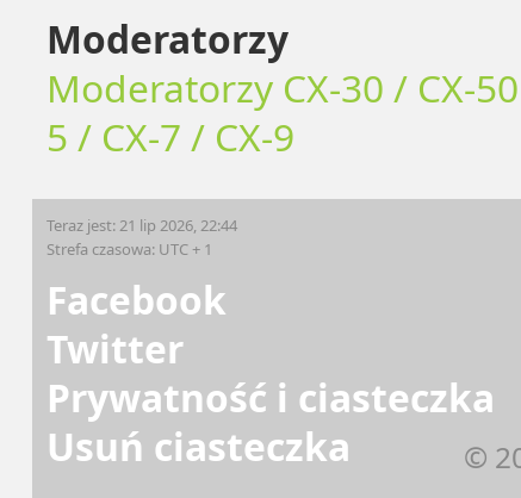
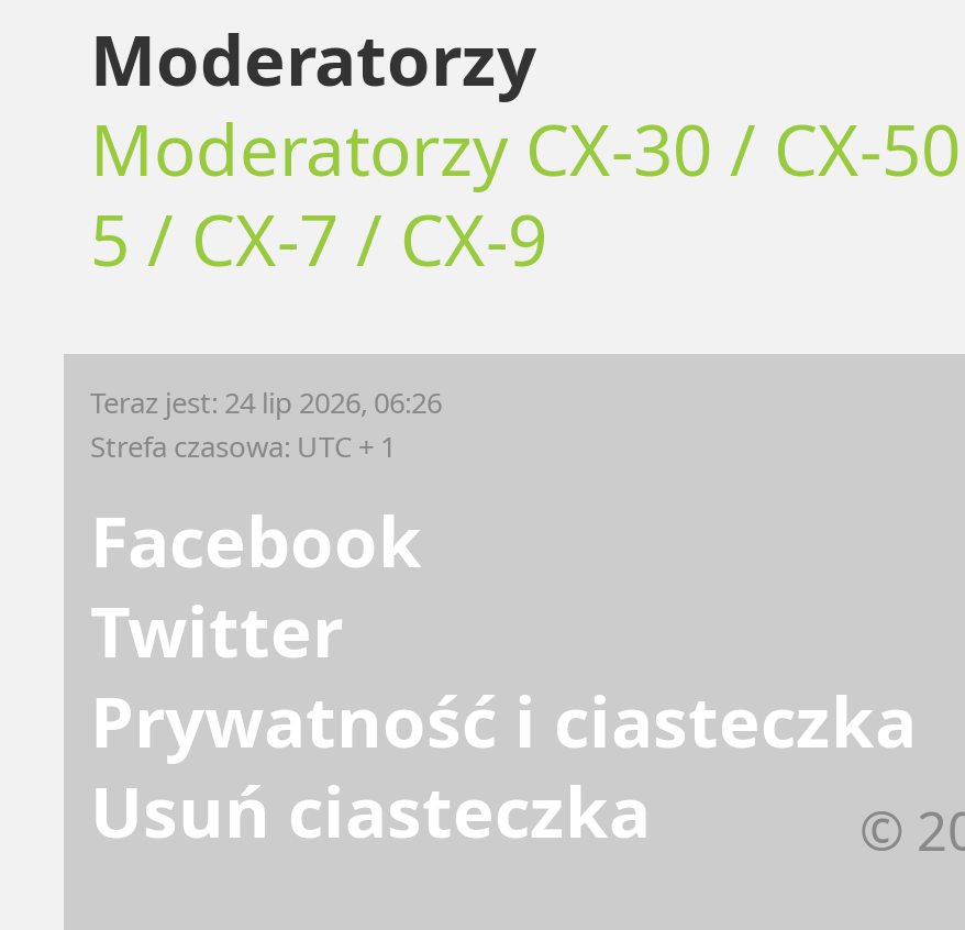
[46,214,237,235] Teraz jest: 21 lip 2026, 22:44 -> [90,381,442,421] Teraz jest: 24 lip 2026, 06:26

